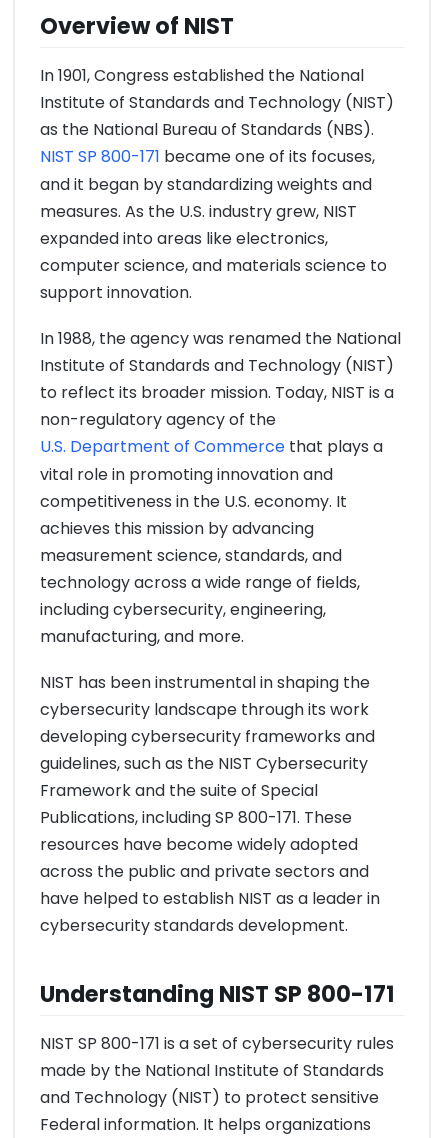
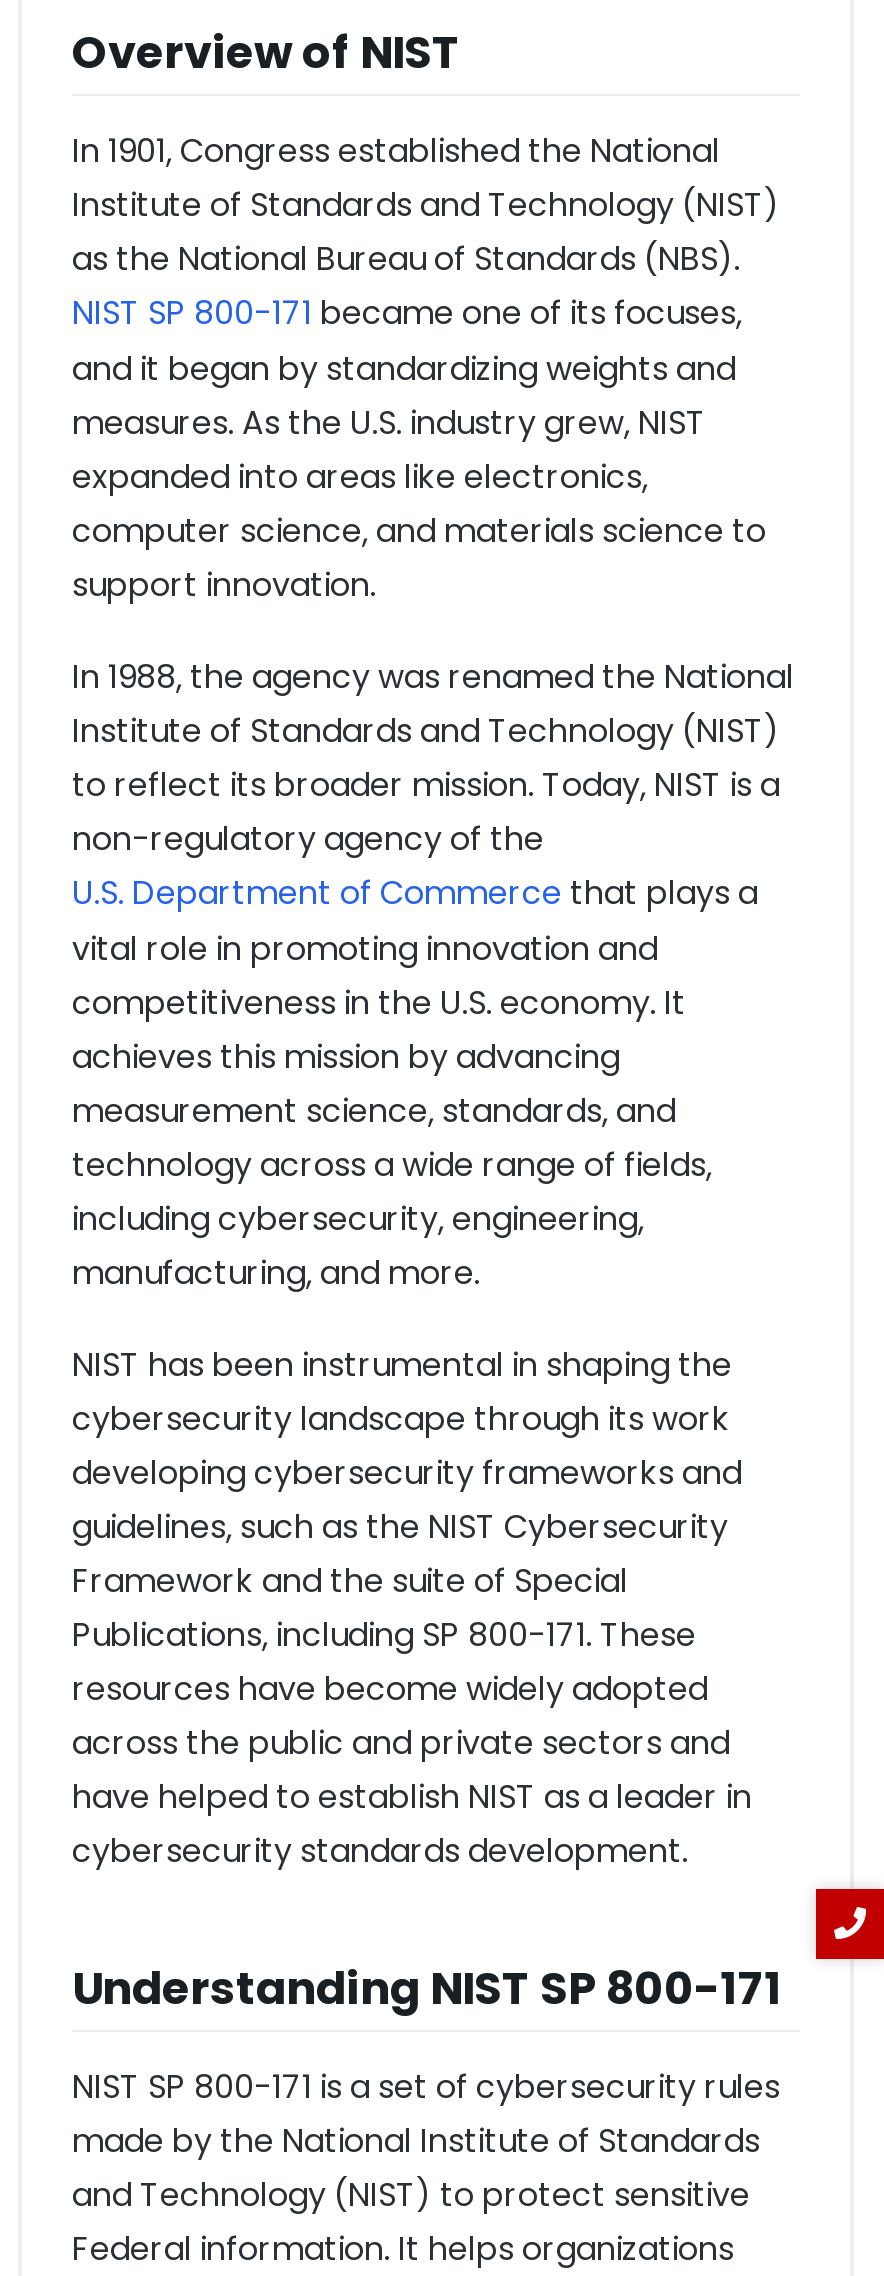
none -> [812,1886,878,1962] [image]

